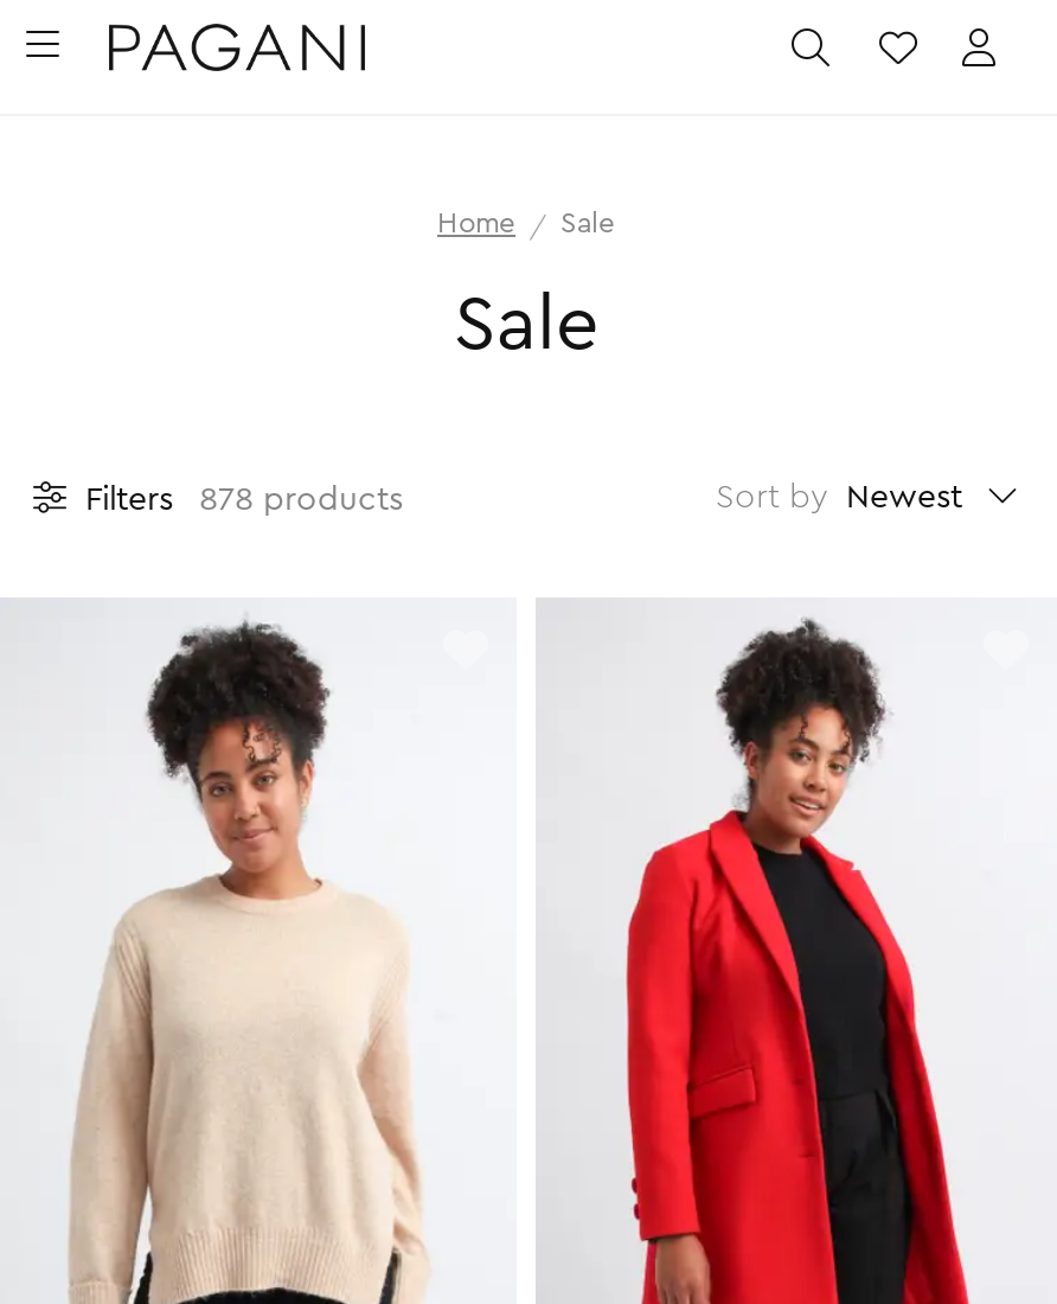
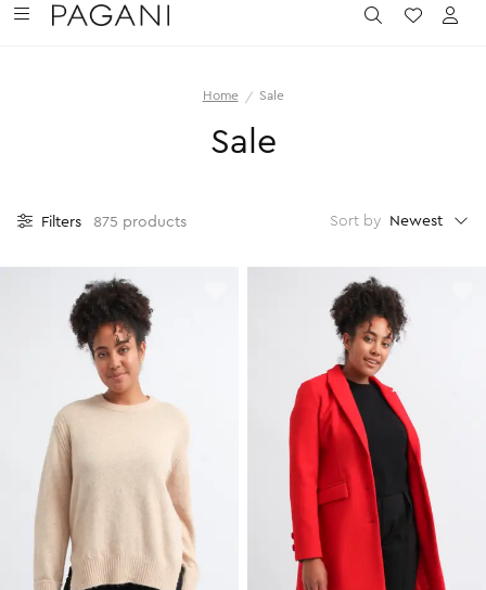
[85,484,403,518] Filters 878 products -> [41,215,187,230] Filters 875 products

